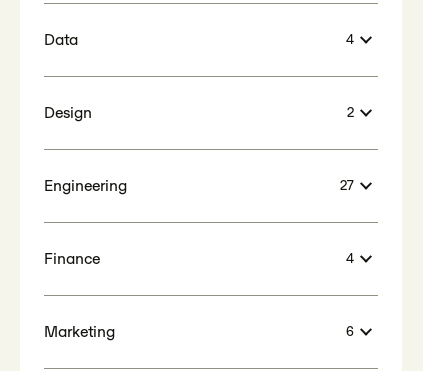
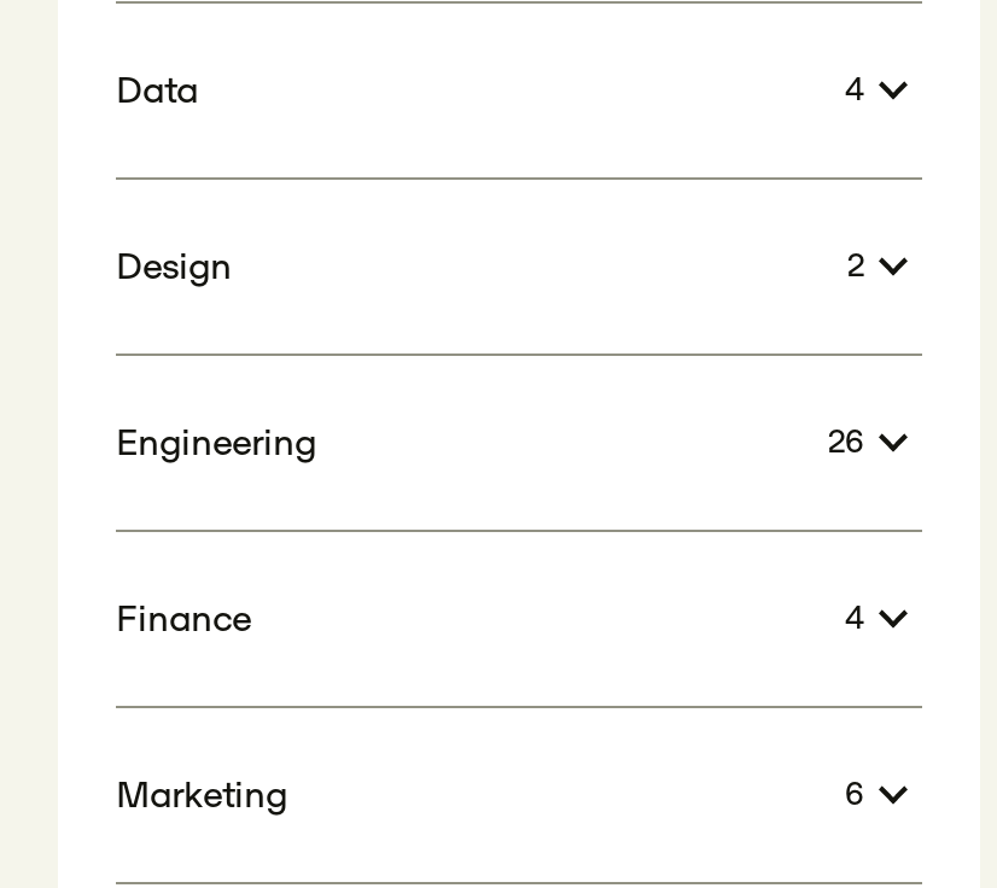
[340,177,354,194] 27 -> [828,421,864,462] 26

